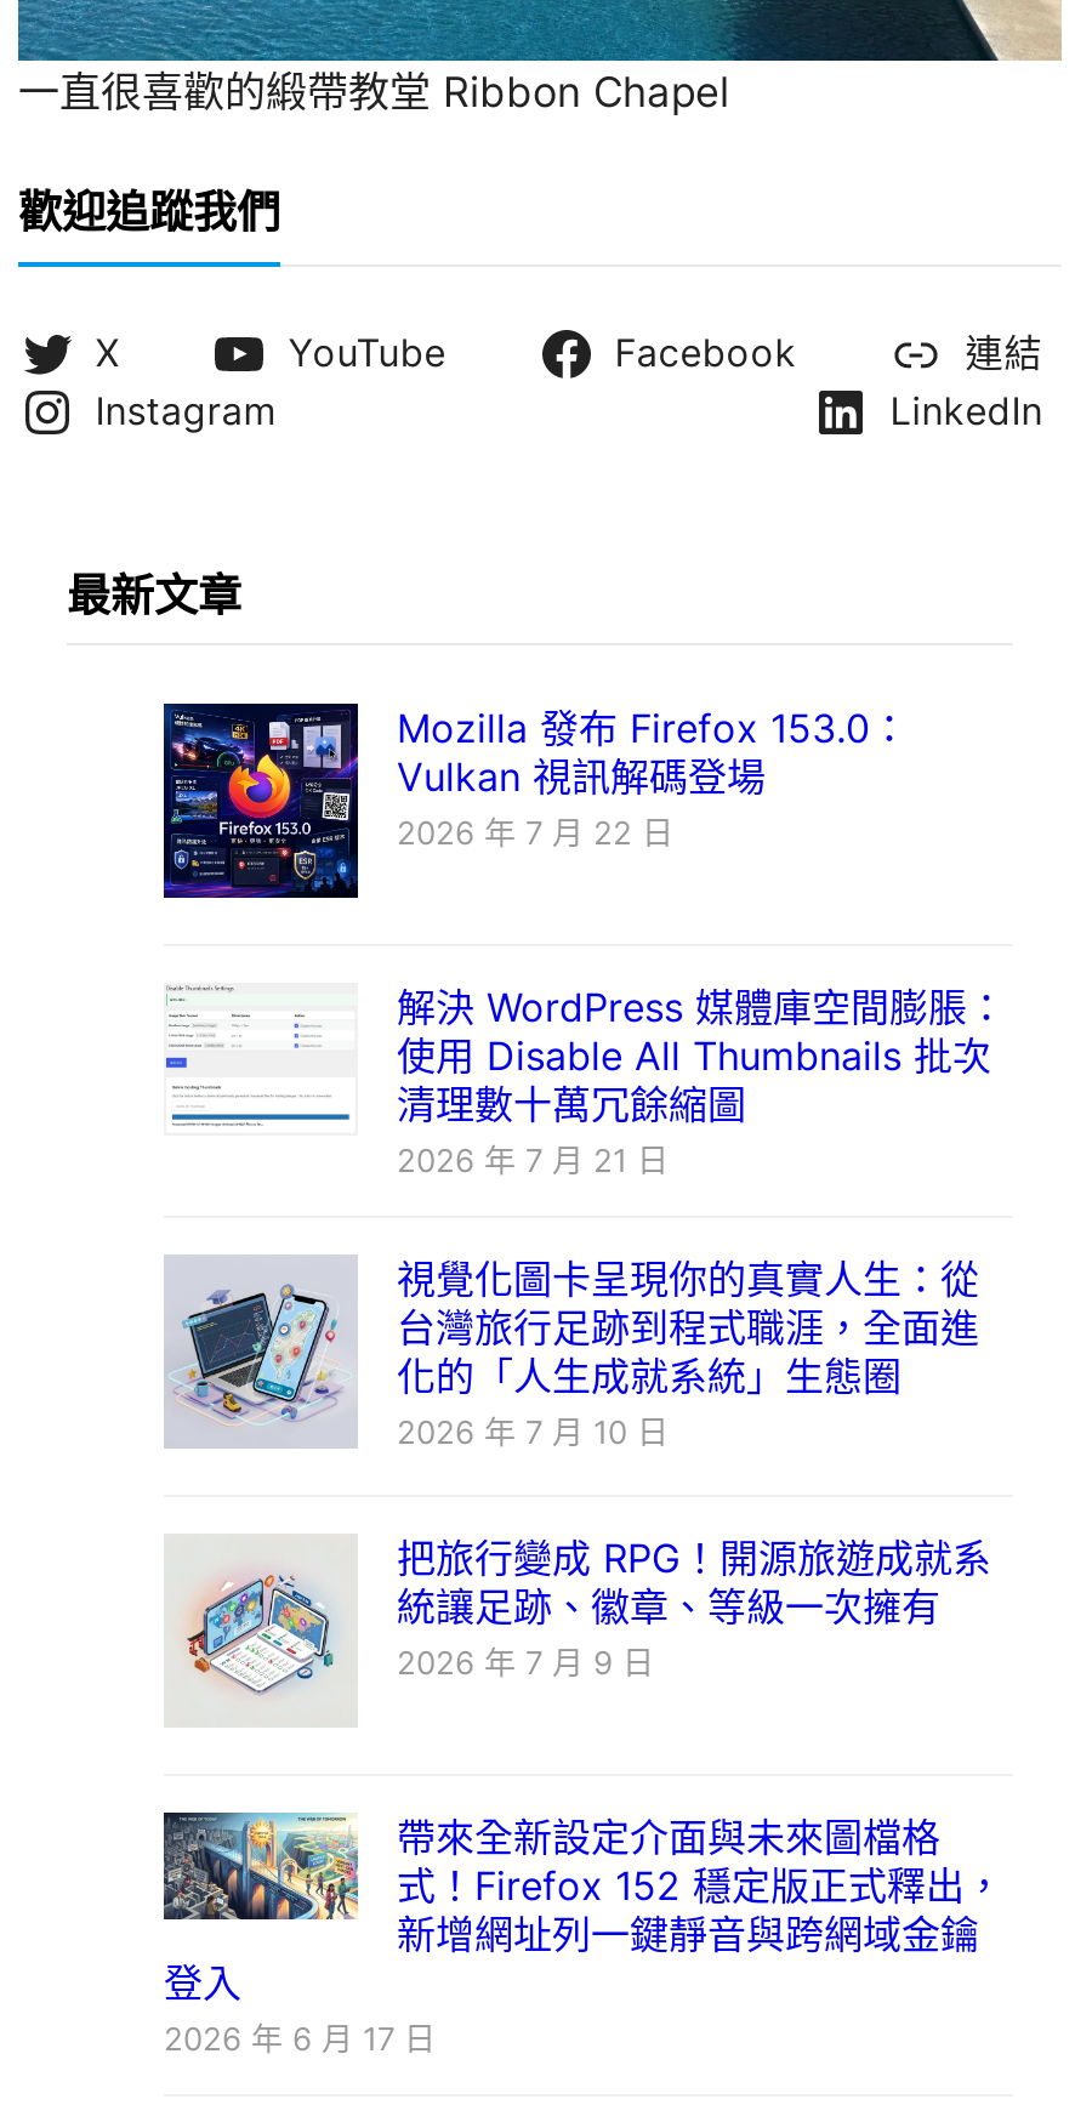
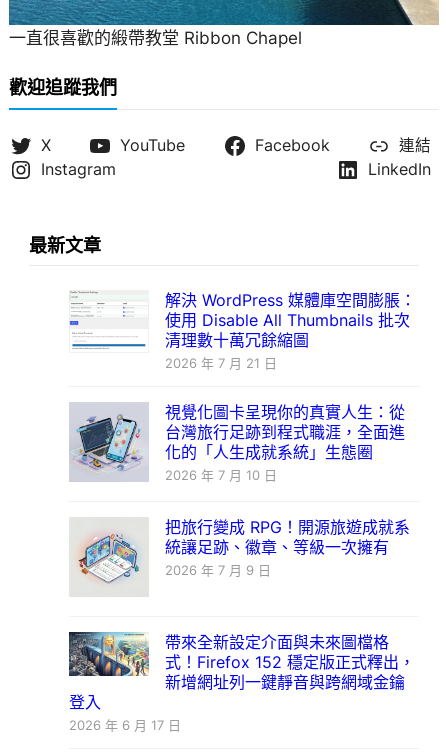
[161,701,909,900] [image] | Mozilla 發布 Firefox 153.0： | Vulkan 視訊解碼登場 | 2026 年 7 月 22 日 -> none

